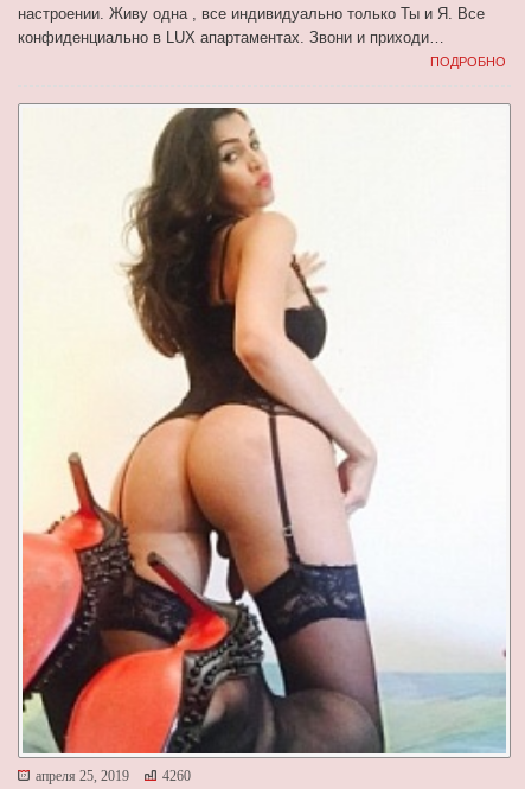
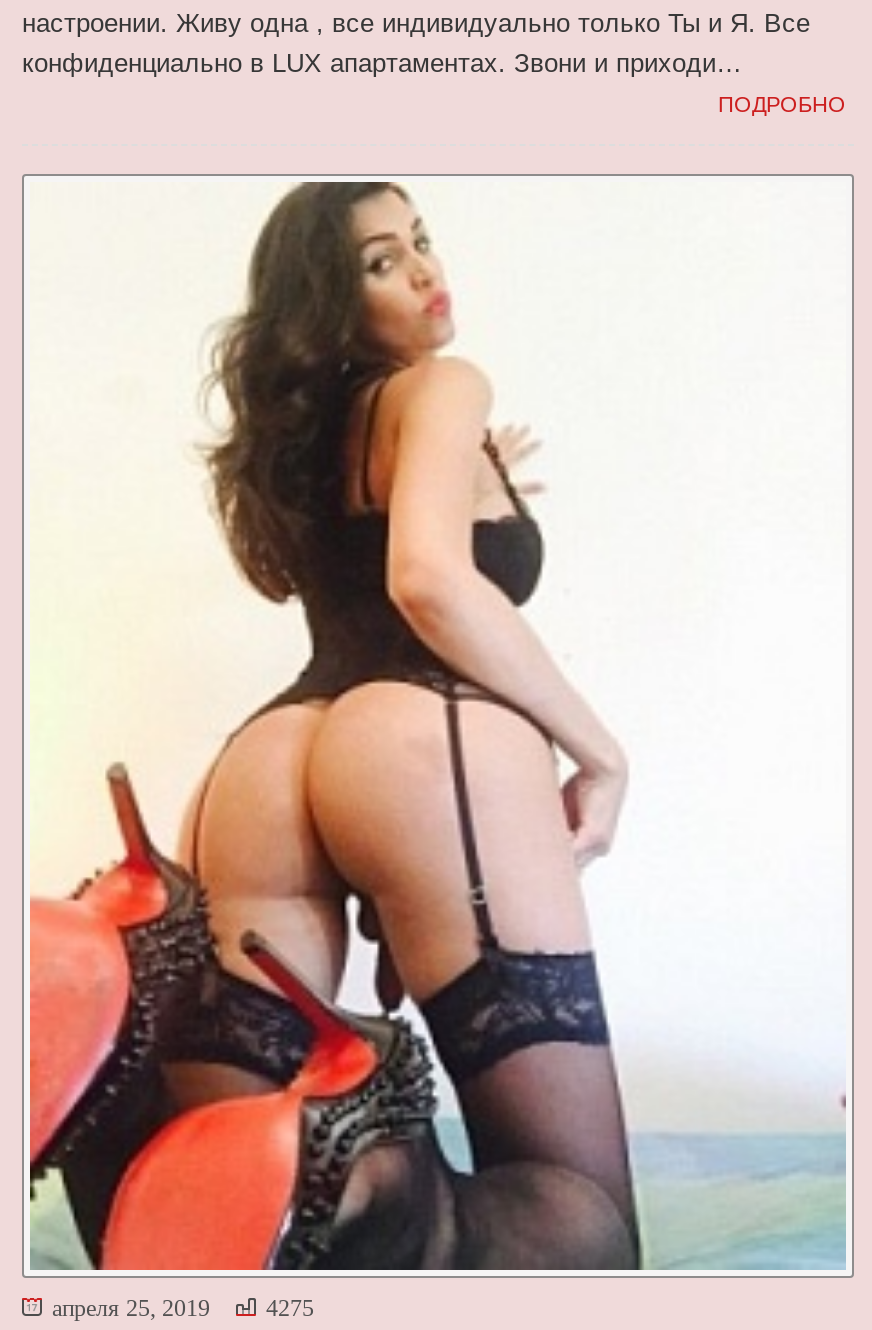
[36,768,191,784] апреля 25, 2019 4260 -> [52,1294,314,1322] апреля 25, 2019 4275

